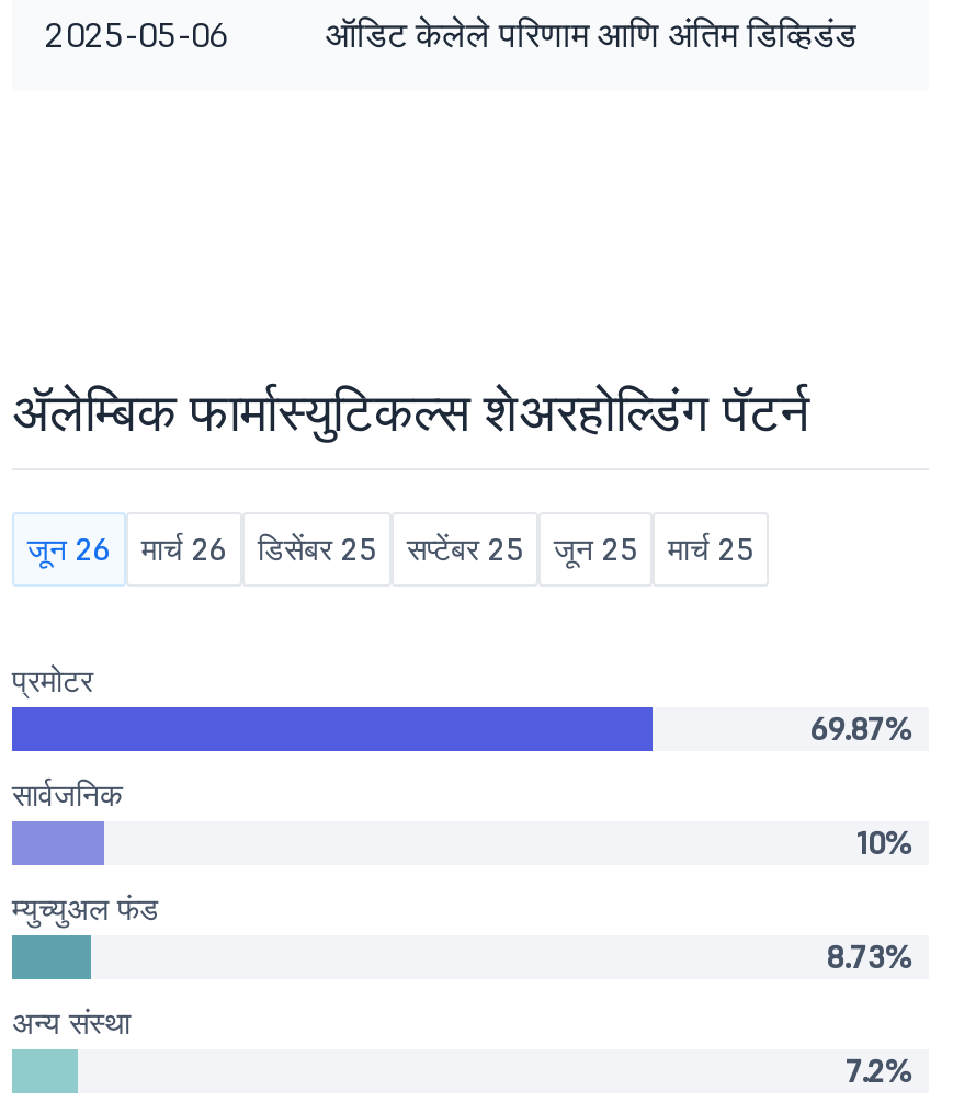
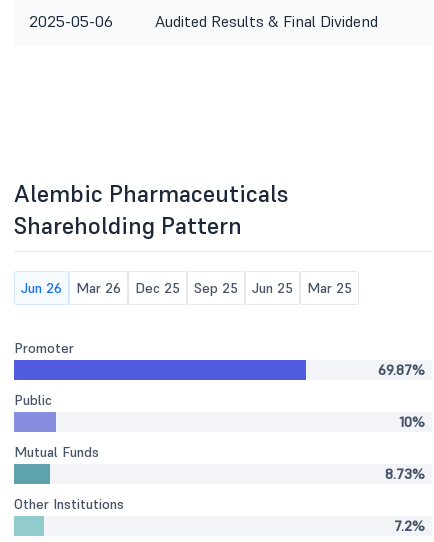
[326,12,856,56] ऑडिट केलेले परिणाम आणि अंतिम डिव्हिडंड -> [155,11,378,31] Audited Results & Final Dividend
[12,378,810,446] ॲलेम्बिक फार्मास्युटिकल्स शेअरहोल्डिंग पॅटर्न -> [14,178,289,241] Alembic Pharmaceuticals | Shareholding Pattern
[27,530,753,569] जून 26 | मार्च 26 | डिसेंबर 25 | सप्टेंबर 25 | जून 25 | मार्च 25 -> [21,279,352,297] Jun 26 | Mar 26 | Dec 25 | Sep 25 | Jun 25 | Mar 25
[12,661,93,701] प्रमोटर -> [14,339,74,357] Promoter
[12,775,122,815] सार्वजनिक -> [14,391,52,409] Public
[12,889,159,929] म्युच्युअल फंड -> [14,443,99,461] Mutual Funds
[12,1003,131,1043] अन्य संस्था -> [14,495,124,513] Other Institutions

